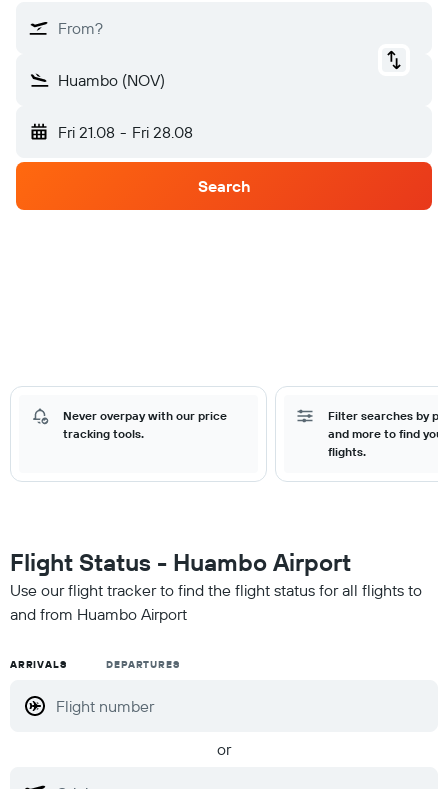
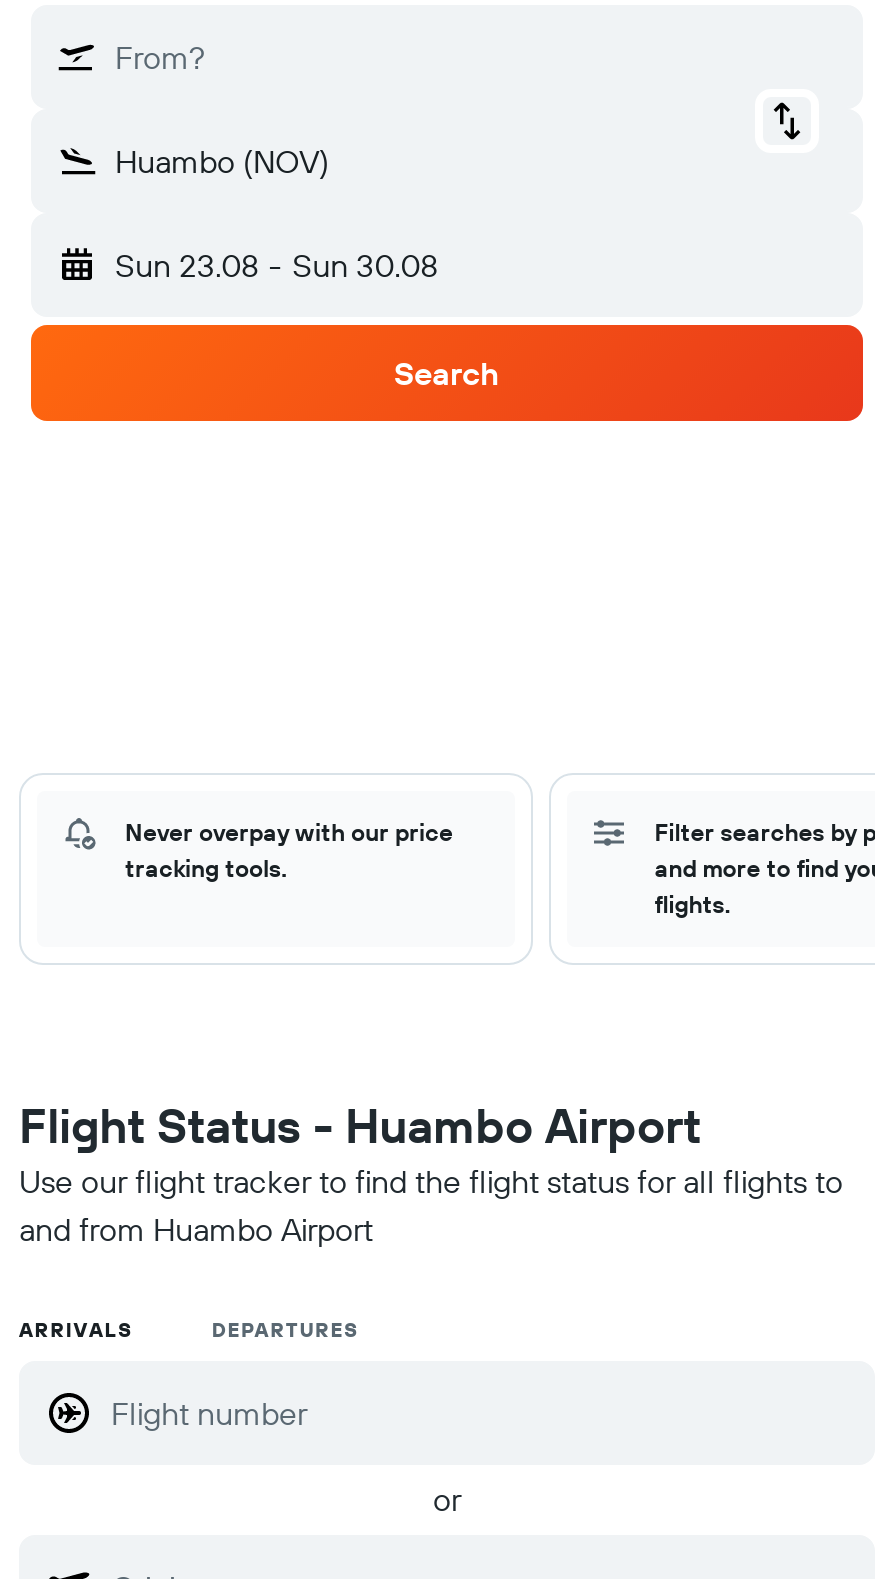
[58,122,193,142] Fri 21.08 - Fri 28.08 -> [115,245,438,285] Sun 23.08 - Sun 30.08

